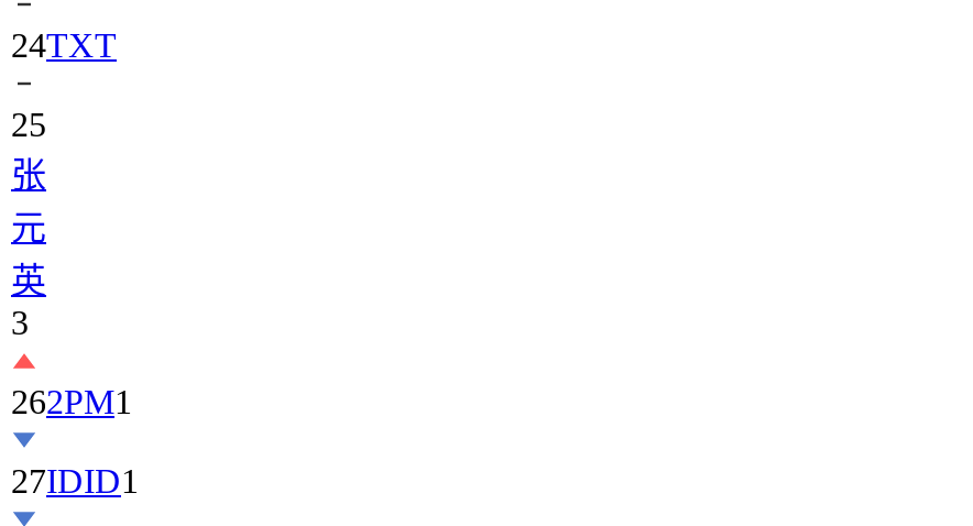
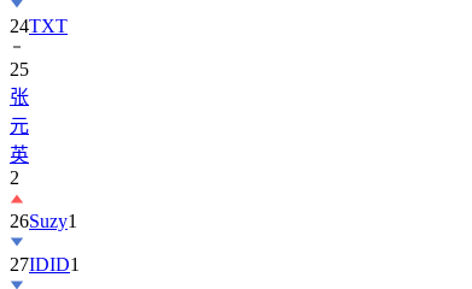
[11,304,29,341] 3 -> [10,167,19,188] 2
[11,383,132,420] 262PM1 -> [10,211,77,231] 26Suzy1

